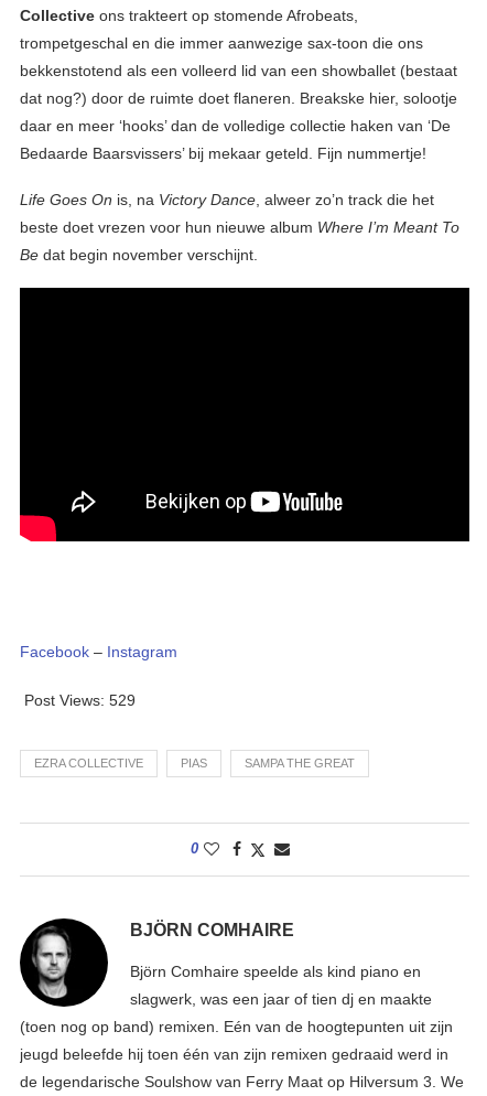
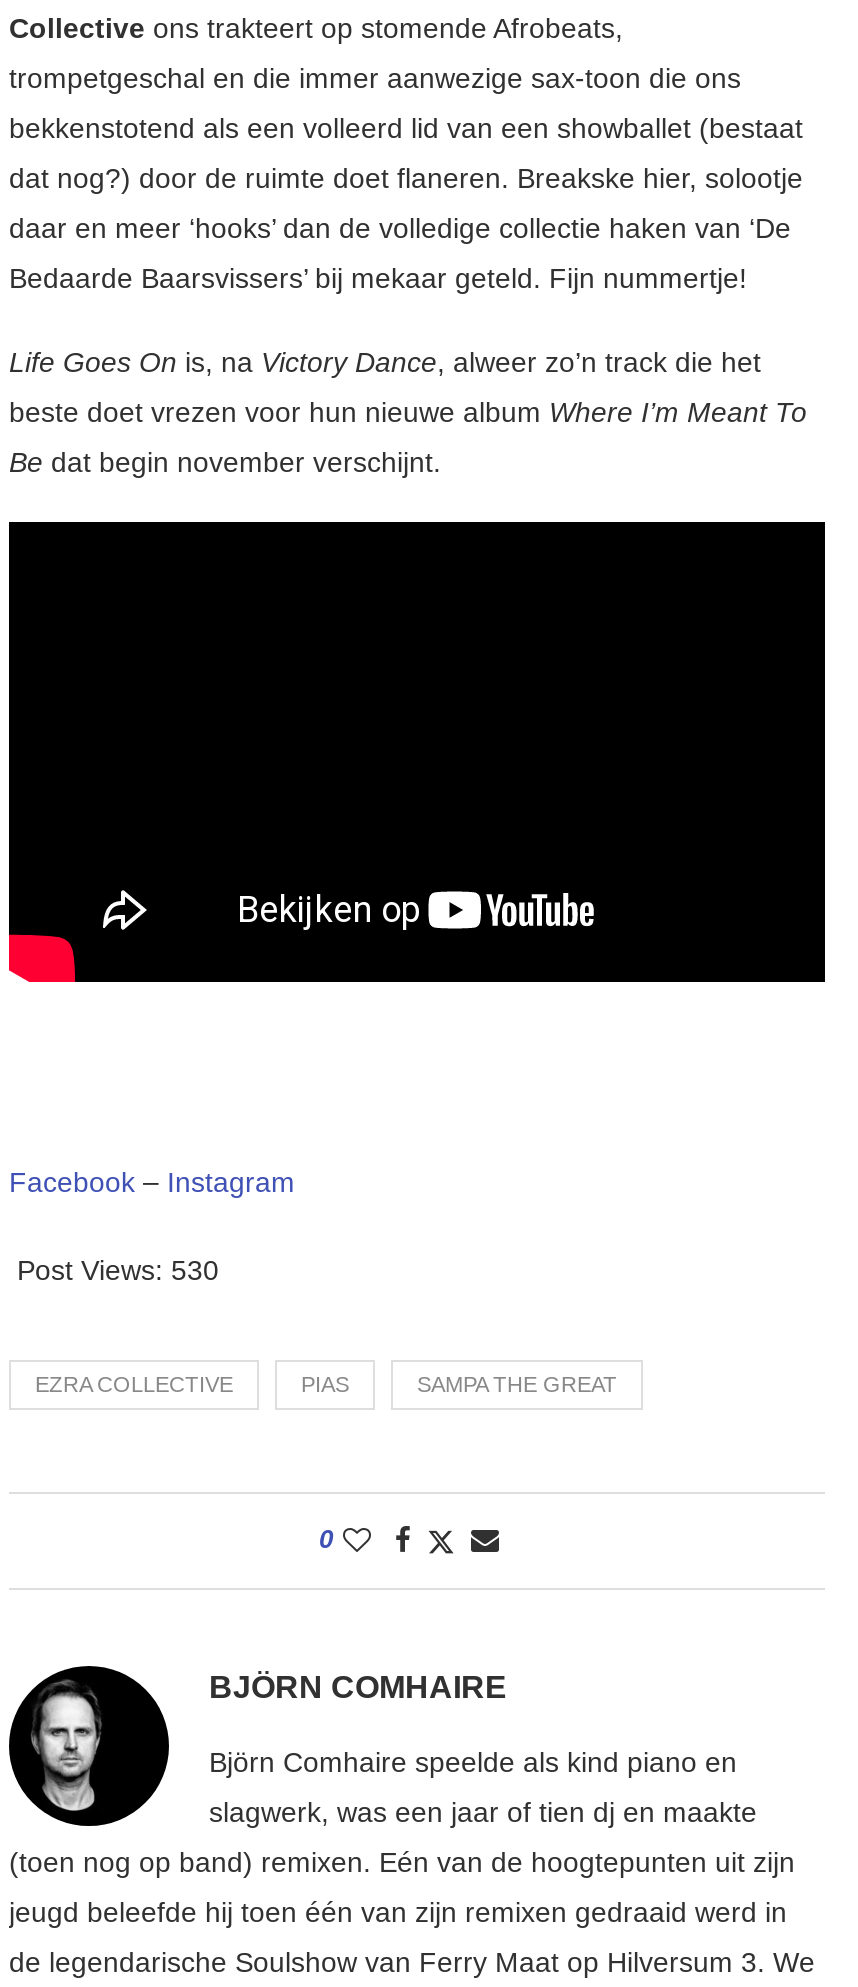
[24,692,136,710] Post Views: 529 -> [17,1254,219,1286] Post Views: 530

